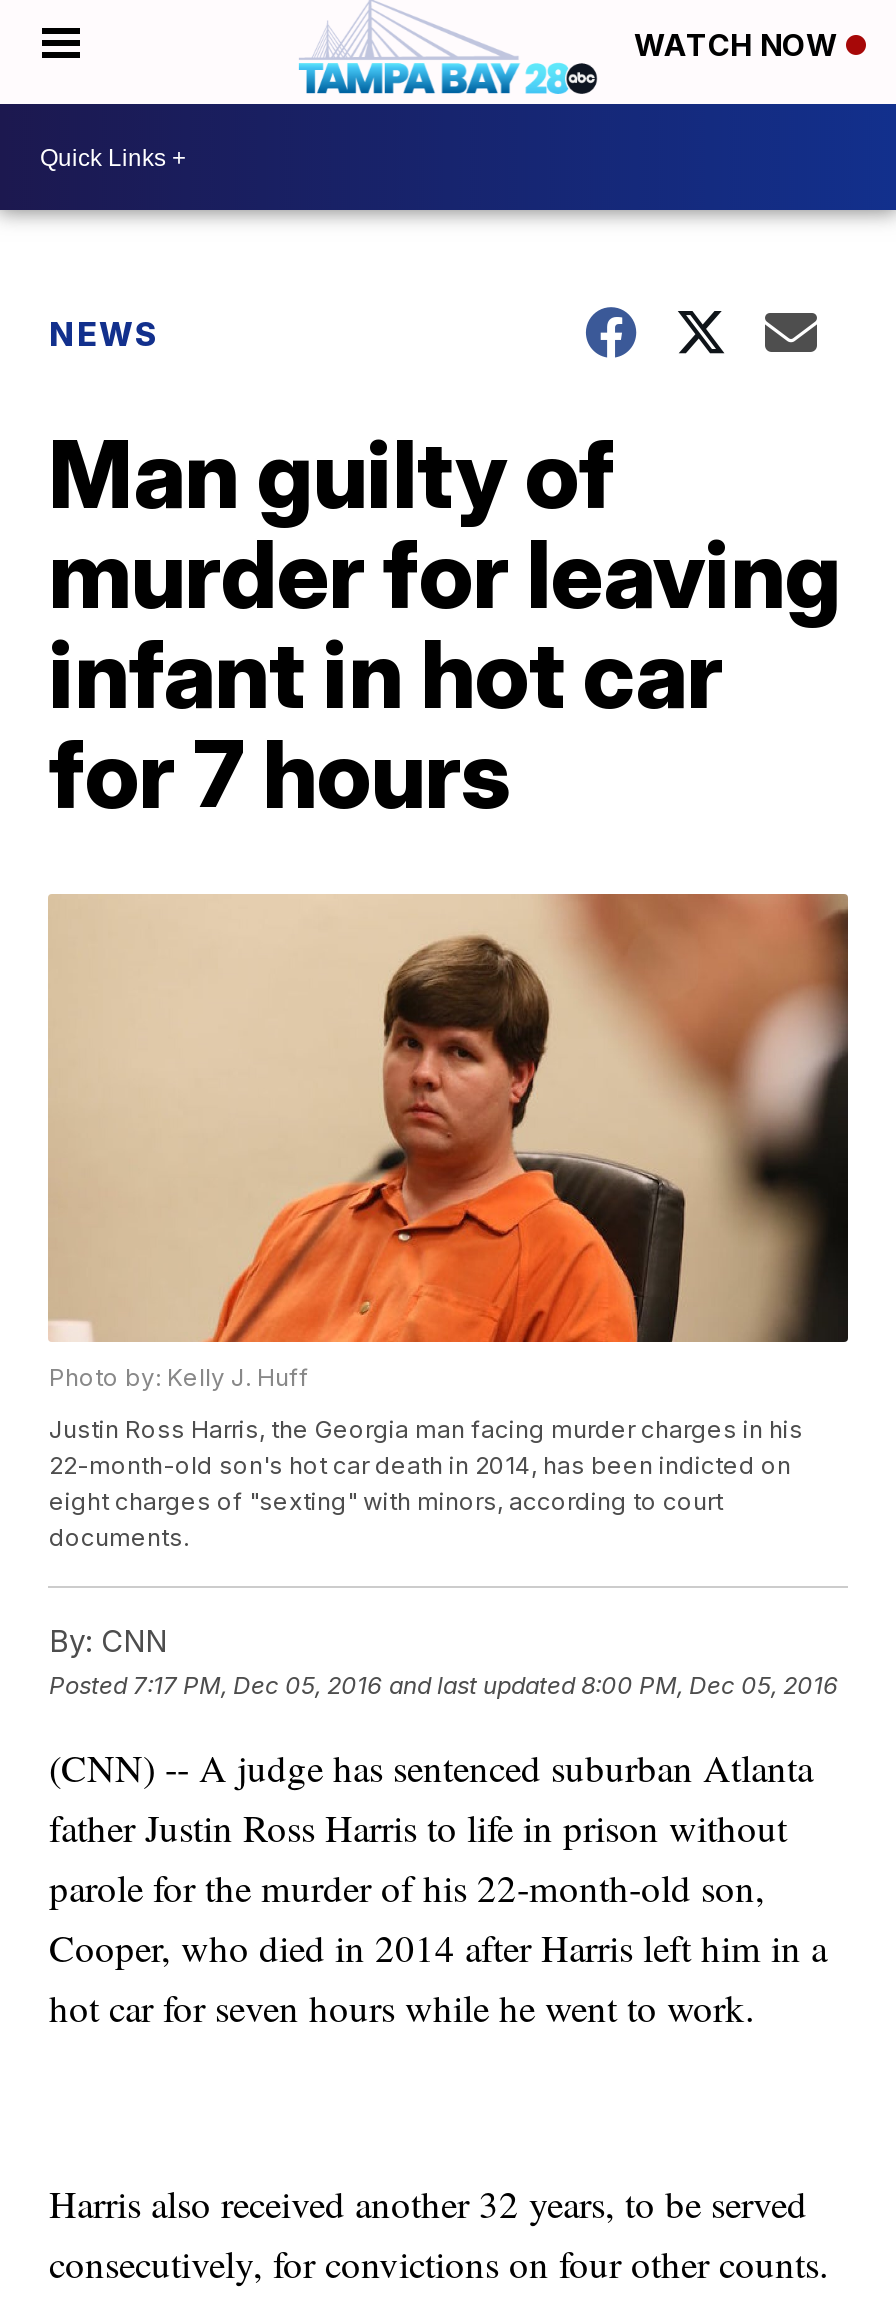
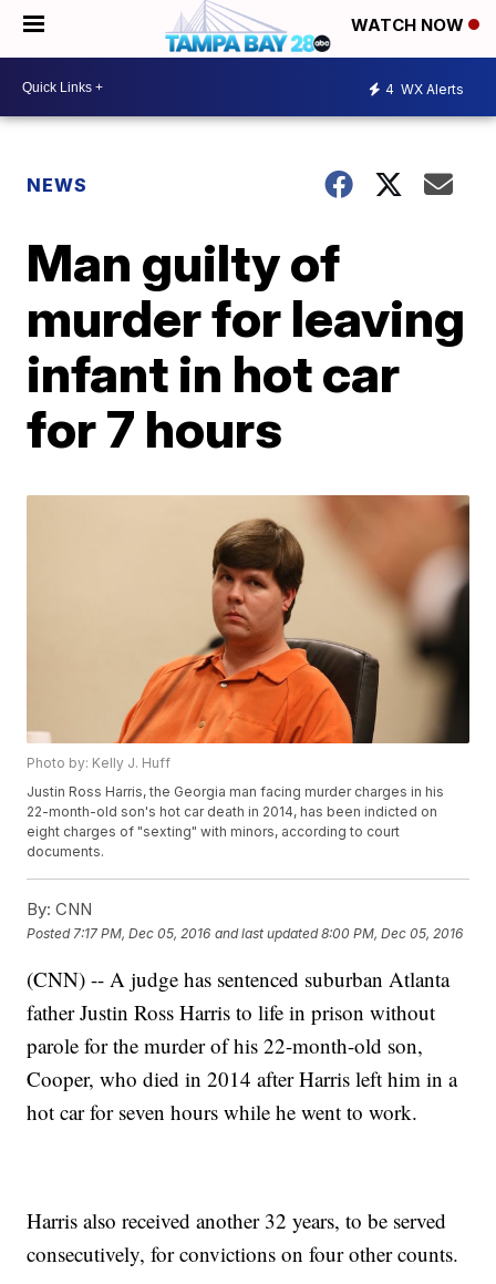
none -> [385,80,464,97] 4 WX Alerts

